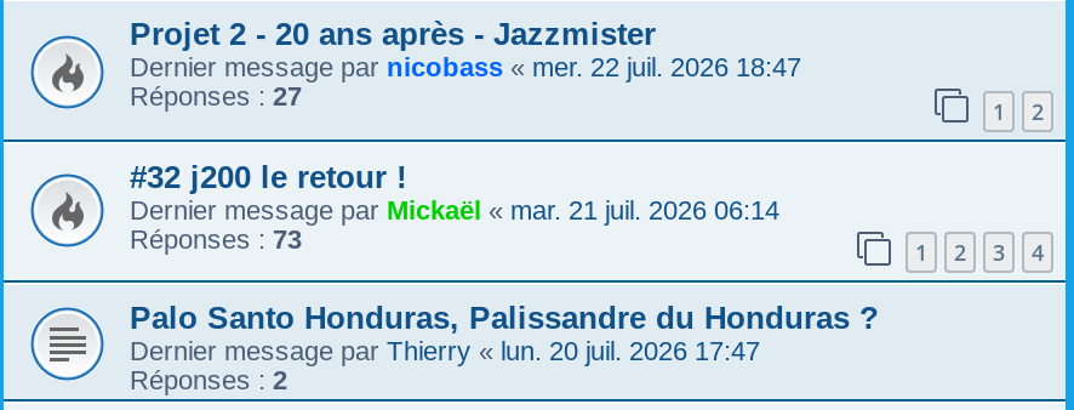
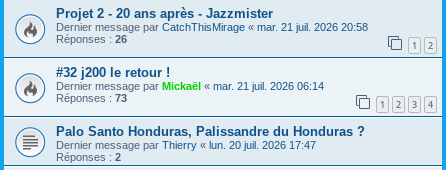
[130,52,801,81] Dernier message par nicobass «mer. 22 juil. 2026 18:47 -> [56,21,368,33] Dernier message par CatchThisMirage «mar. 21 juil. 2026 20:58
[130,81,302,110] Réponses : 27 -> [56,33,127,45] Réponses : 26

